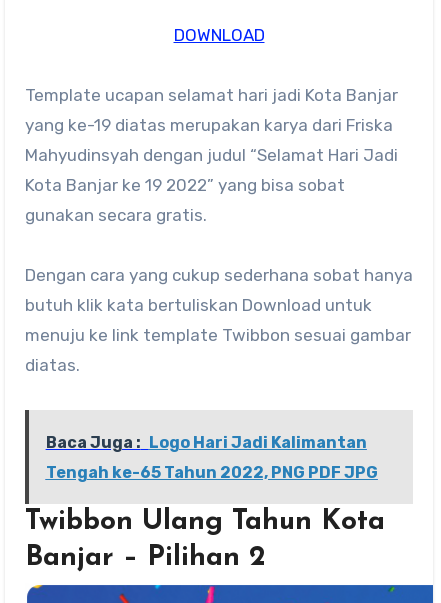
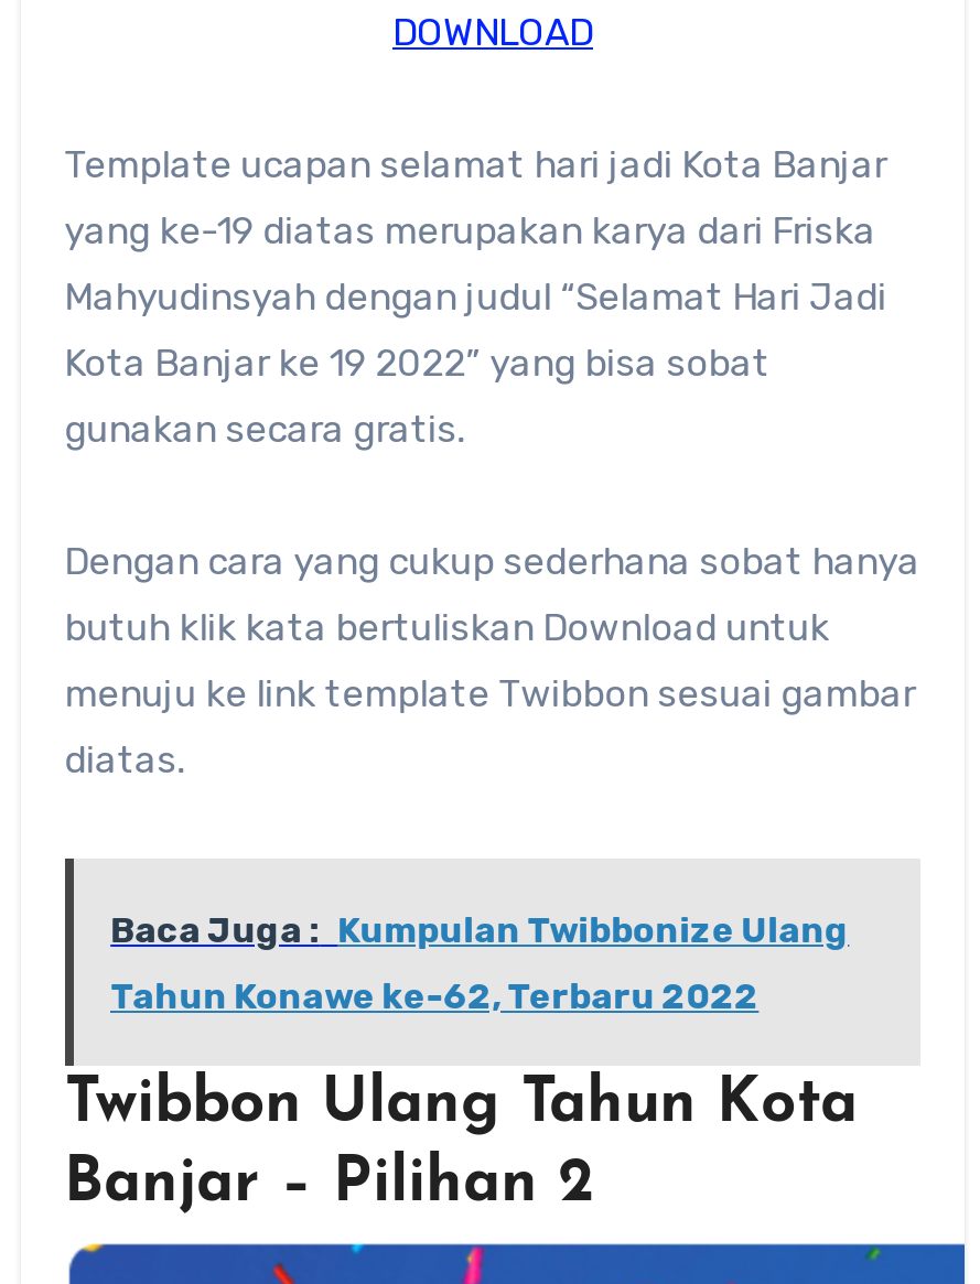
[46,433,367,452] Baca Juga : Logo Hari Jadi Kalimantan -> [110,910,849,952] Baca Juga : Kumpulan Twibbonize Ulang
[46,463,378,482] Tengah ke-65 Tahun 2022, PNG PDF JPG -> [110,976,759,1018] Tahun Konawe ke-62, Terbaru 2022

